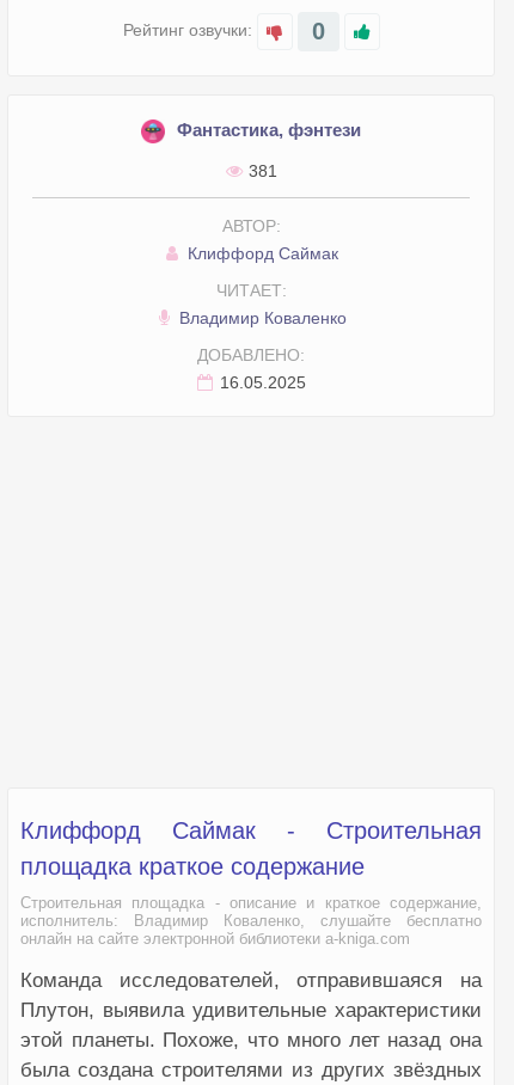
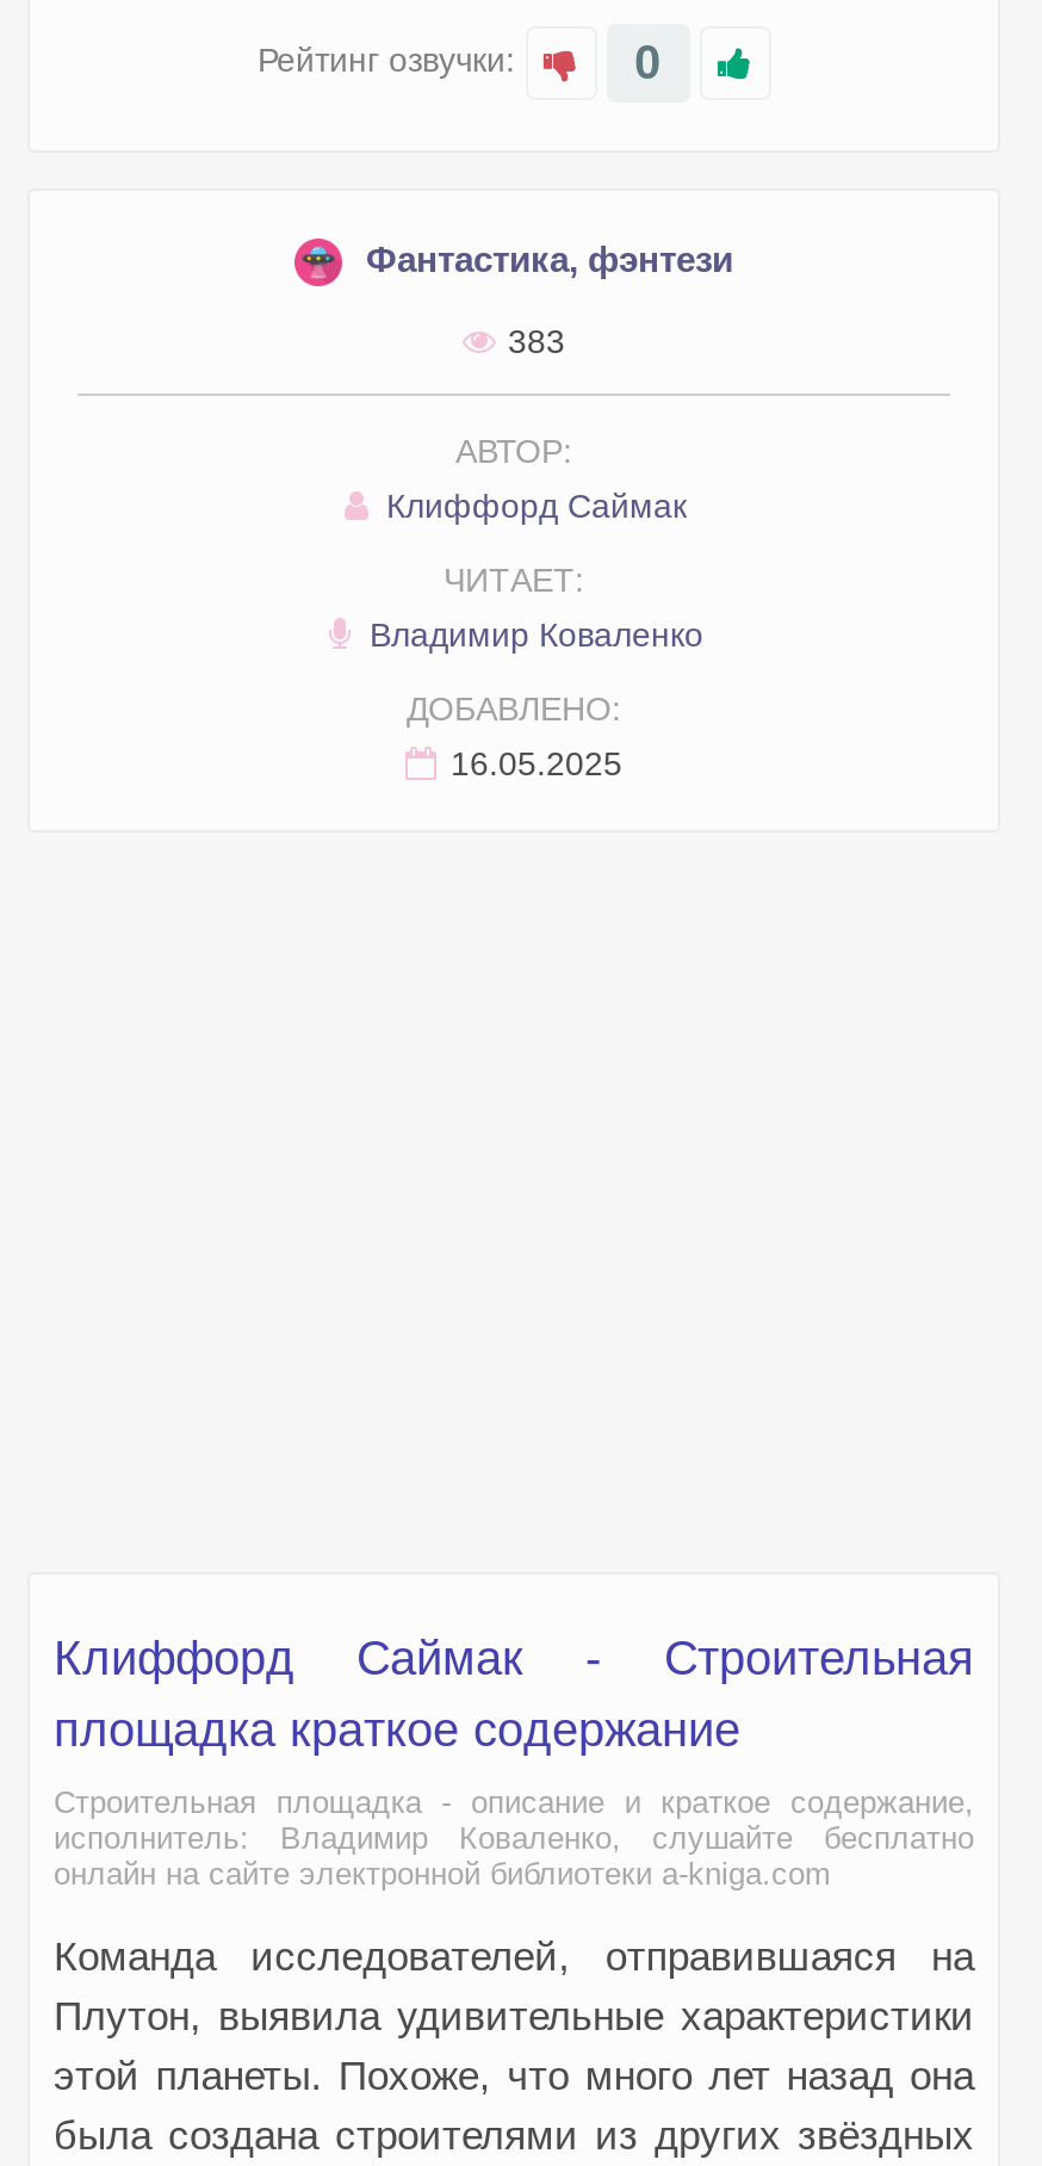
[243,161,277,180] 381 -> [498,322,565,360] 383

